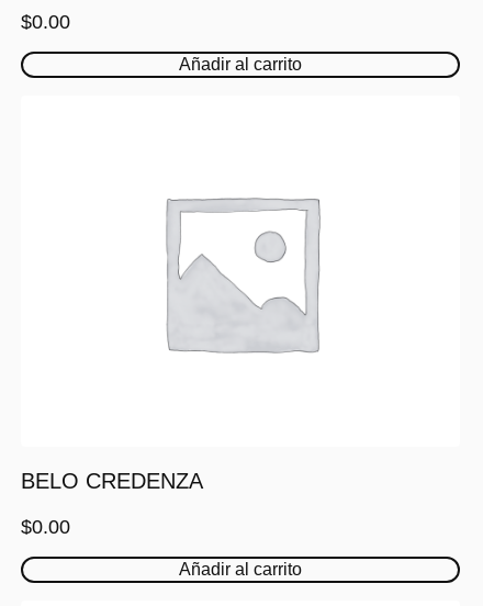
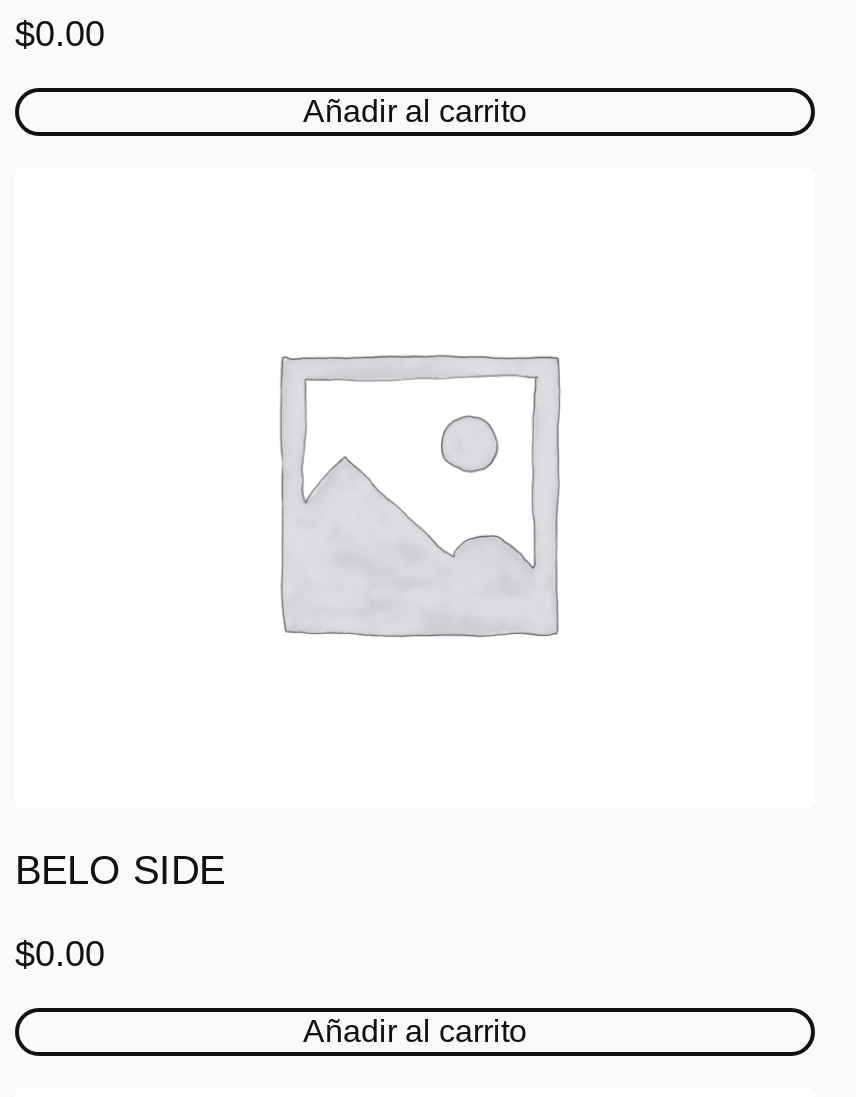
[21,468,203,492] BELO CREDENZA -> [15,847,225,891] BELO SIDE

